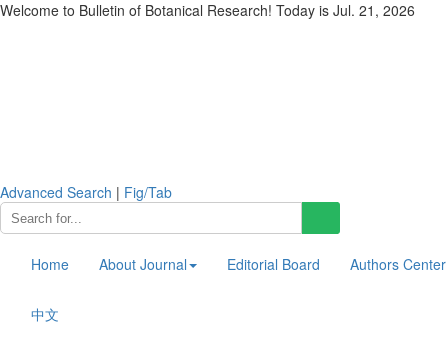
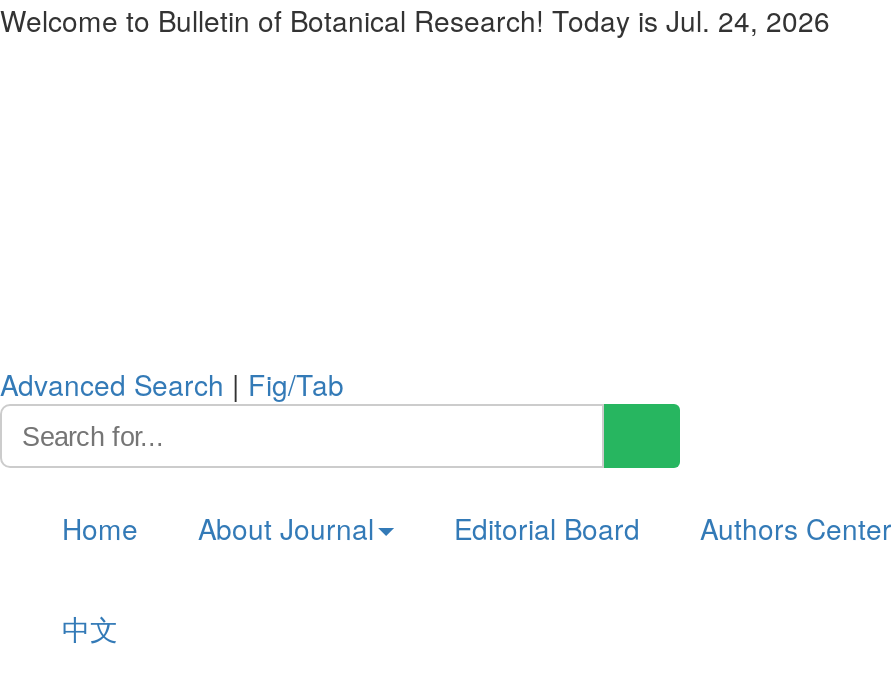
[0,0,415,20] Welcome to Bulletin of Botanical Research! Today is Jul. 21, 2026 -> [0,0,830,40] Welcome to Bulletin of Botanical Research! Today is Jul. 24, 2026

